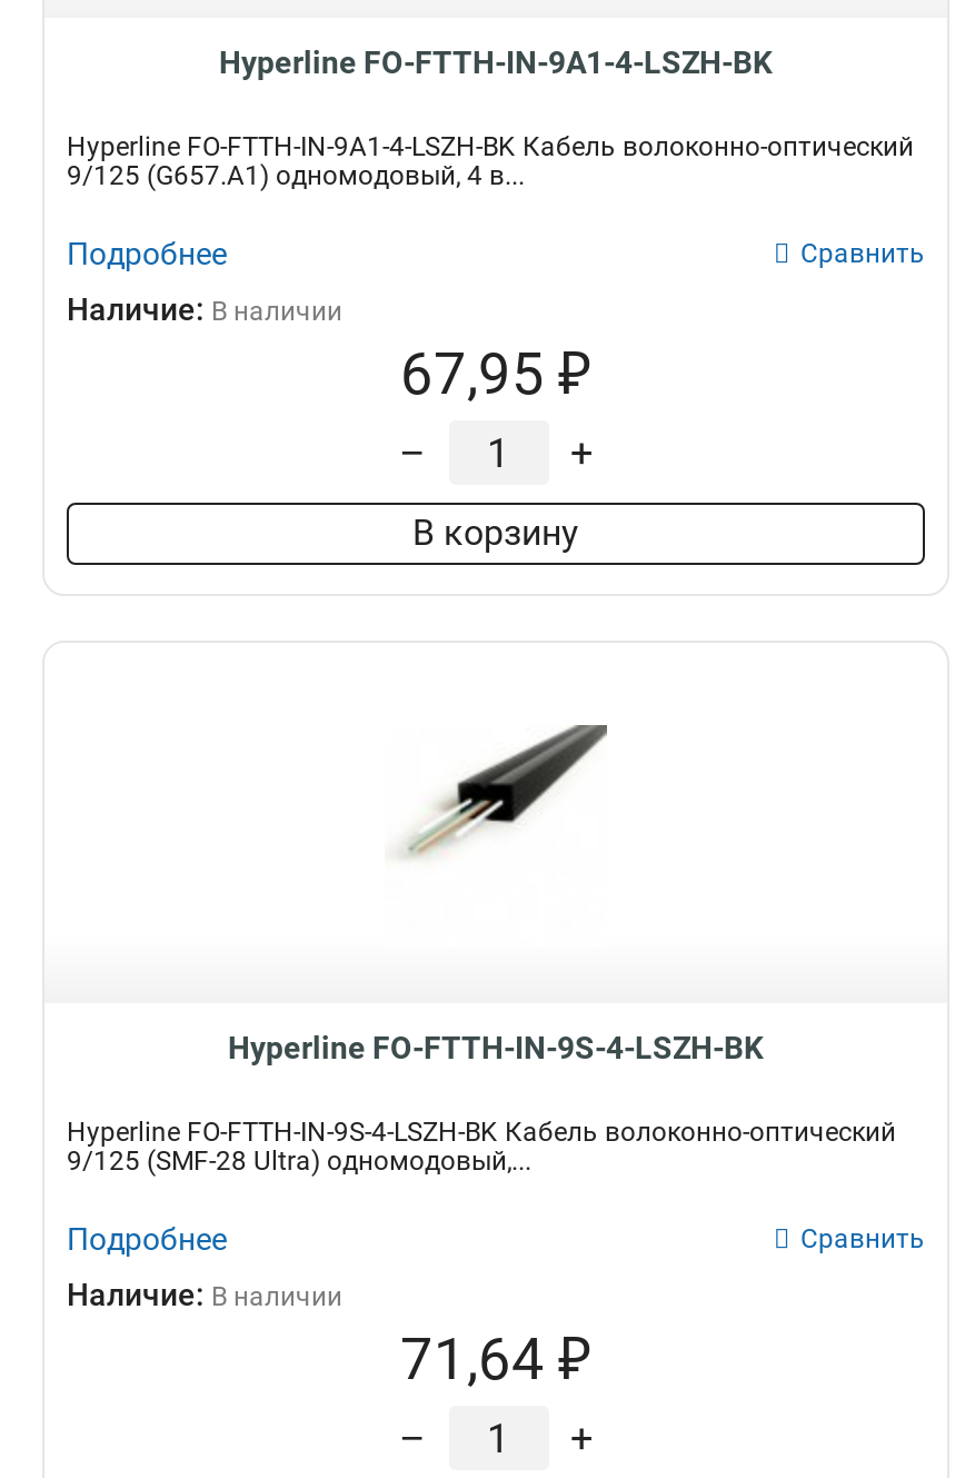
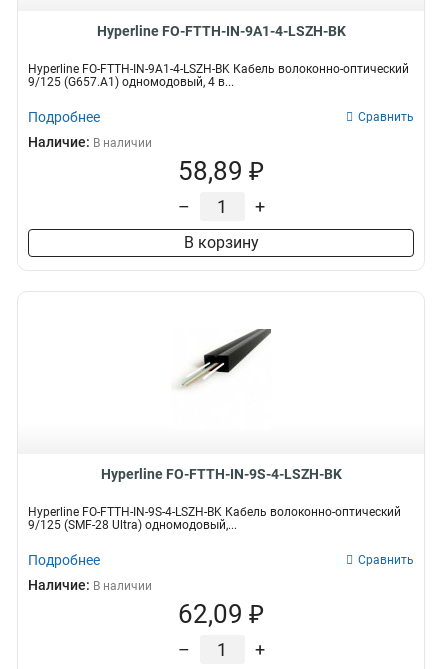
[400,340,591,407] 67,95 ₽ -> [178,156,264,186] 58,89 ₽
[400,1326,591,1392] 71,64 ₽ -> [178,599,264,629] 62,09 ₽

